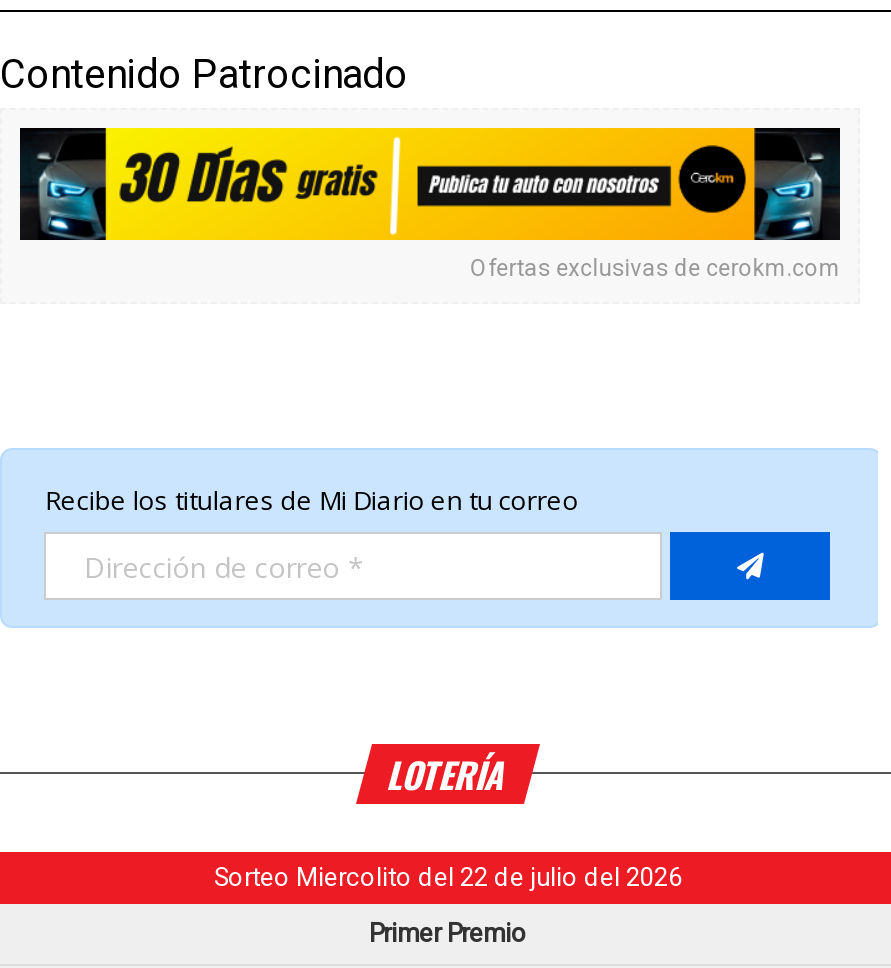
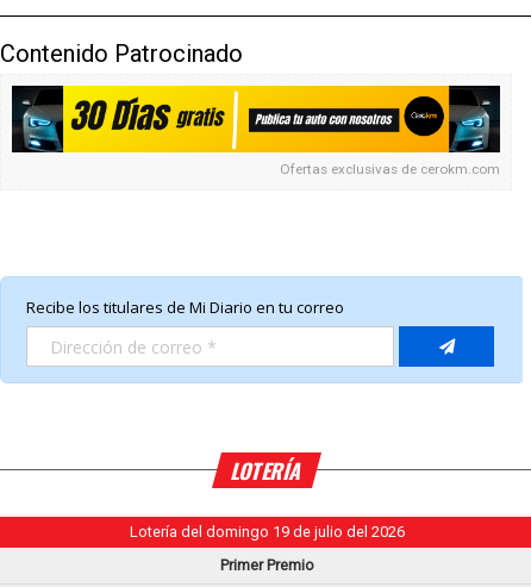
[214,862,682,892] Sorteo Miercolito del 22 de julio del 2026 -> [129,523,404,540] Lotería del domingo 19 de julio del 2026

